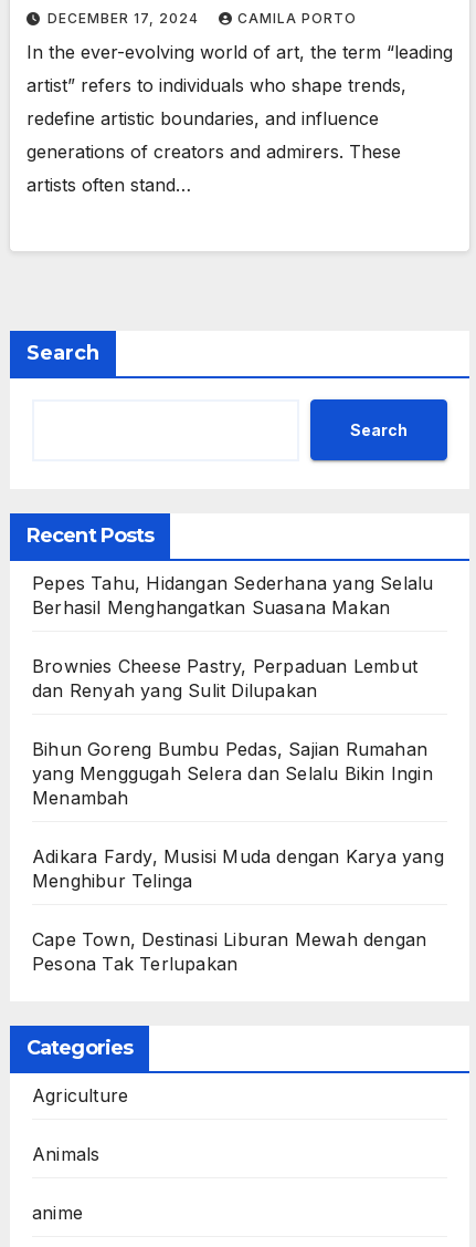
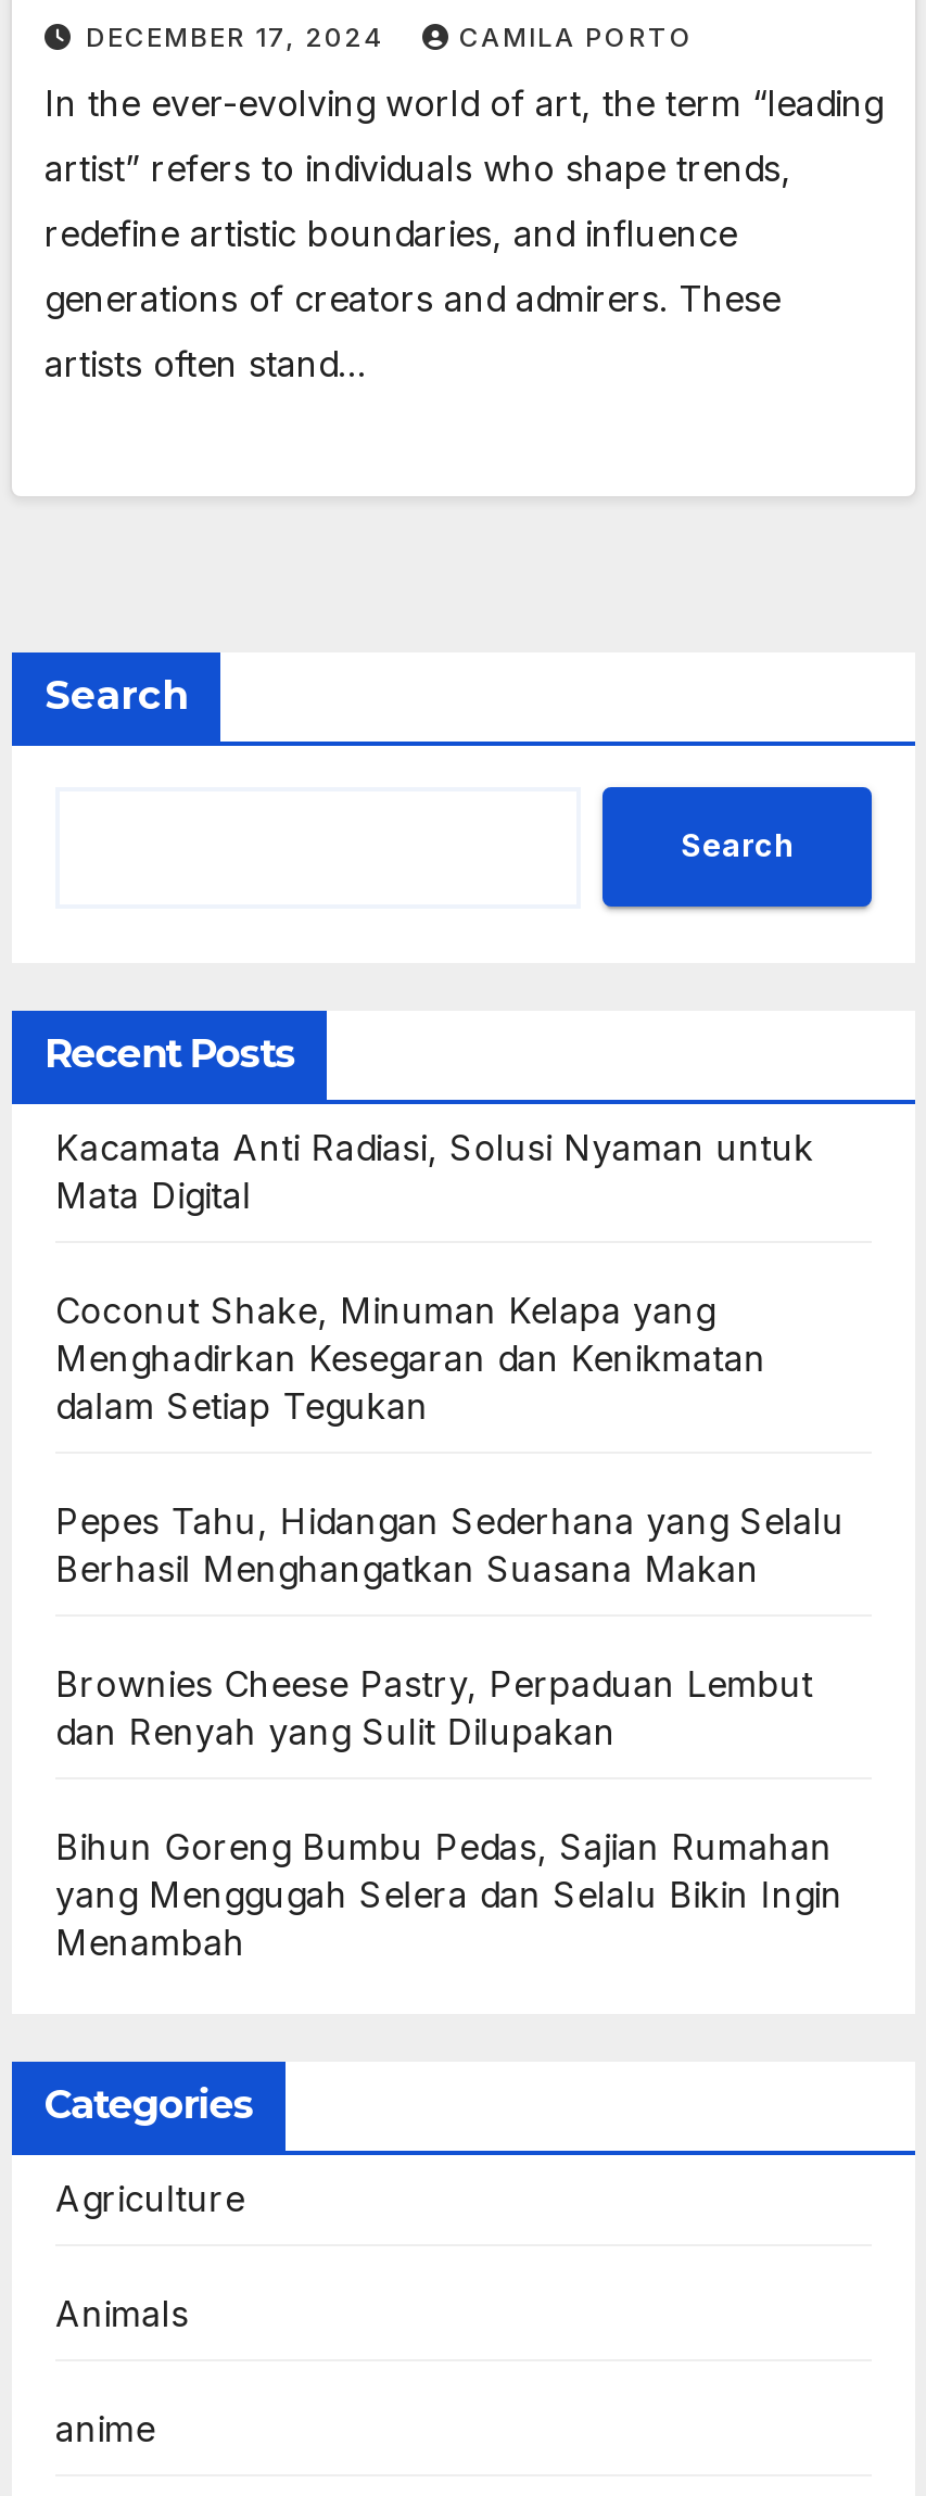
none -> [55,1125,814,1426] Kacamata Anti Radiasi, Solusi Nyaman untuk | Mata Digital | Coconut Shake, Minuman Kelapa yang | Menghadirkan Kesegaran dan Kenikmatan | dalam Setiap Tegukan
moved [32,572,433,809] -> [55,1498,844,1963]: Pepes Tahu, Hidangan Sederhana yang Selalu | Berhasil Menghangatkan Suasana Makan | Brownies Cheese Pastry, Perpaduan Lembut | dan Renyah yang Sulit Dilupakan | Bihun Goreng Bumbu Pedas, Sajian Rumahan | yang Menggugah Selera dan Selalu Bikin Ingin | Menambah
[32,846,444,975] Adikara Fardy, Musisi Muda dengan Karya yang | Menghibur Telinga | Cape Town, Destinasi Liburan Mewah dengan | Pesona Tak Terlupakan -> none

